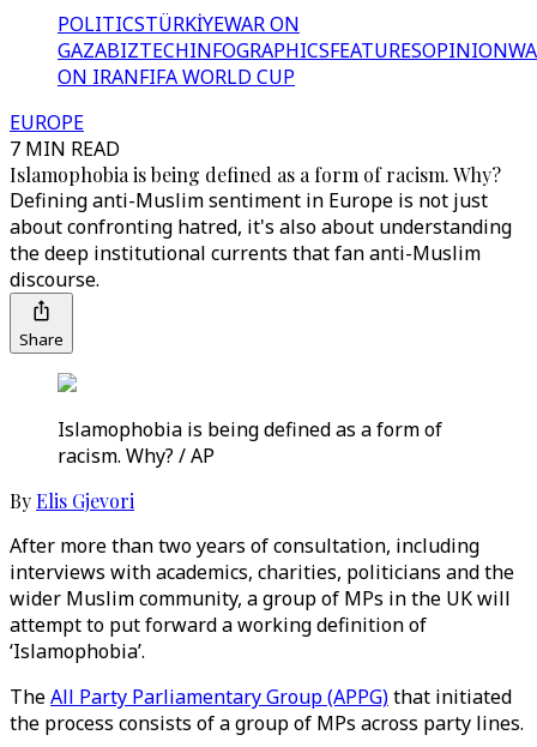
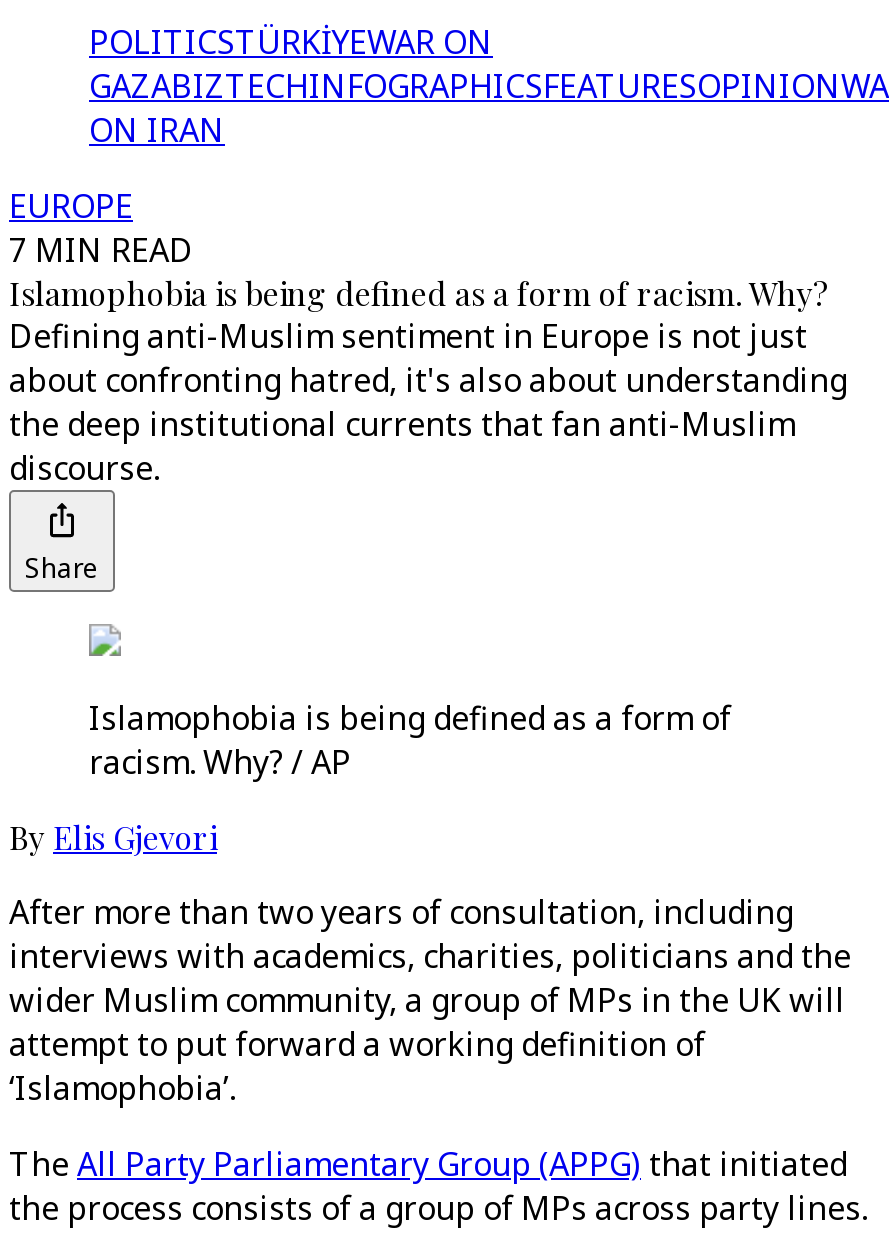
[58,64,295,90] ON IRAN FIFA WORLD CUP -> [89,108,225,152] ON IRAN

